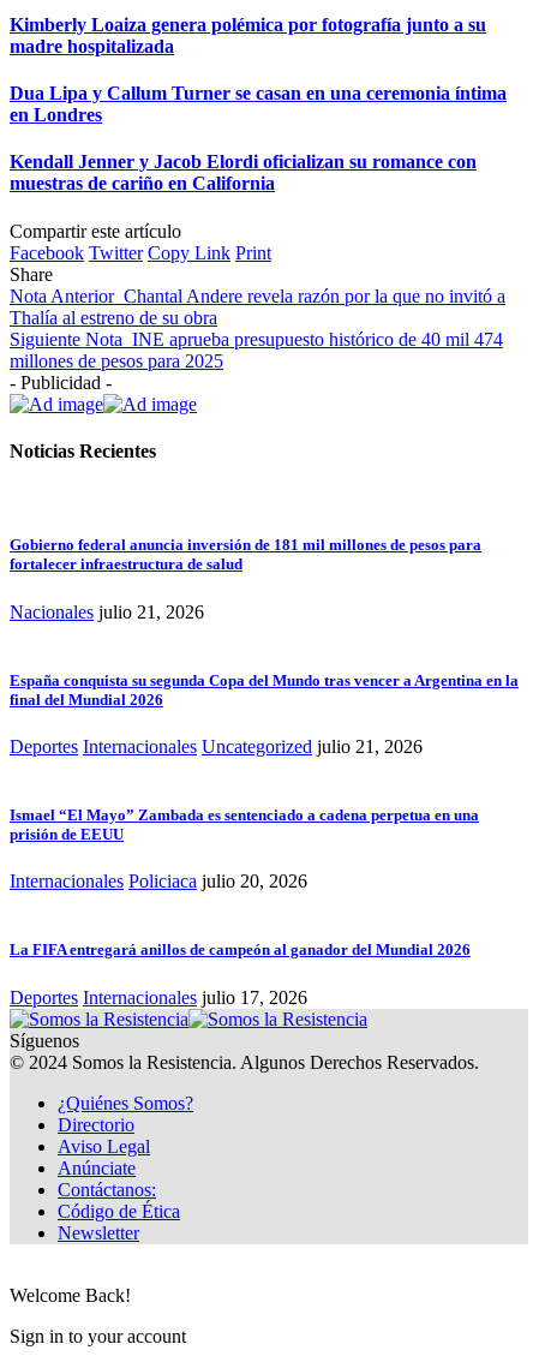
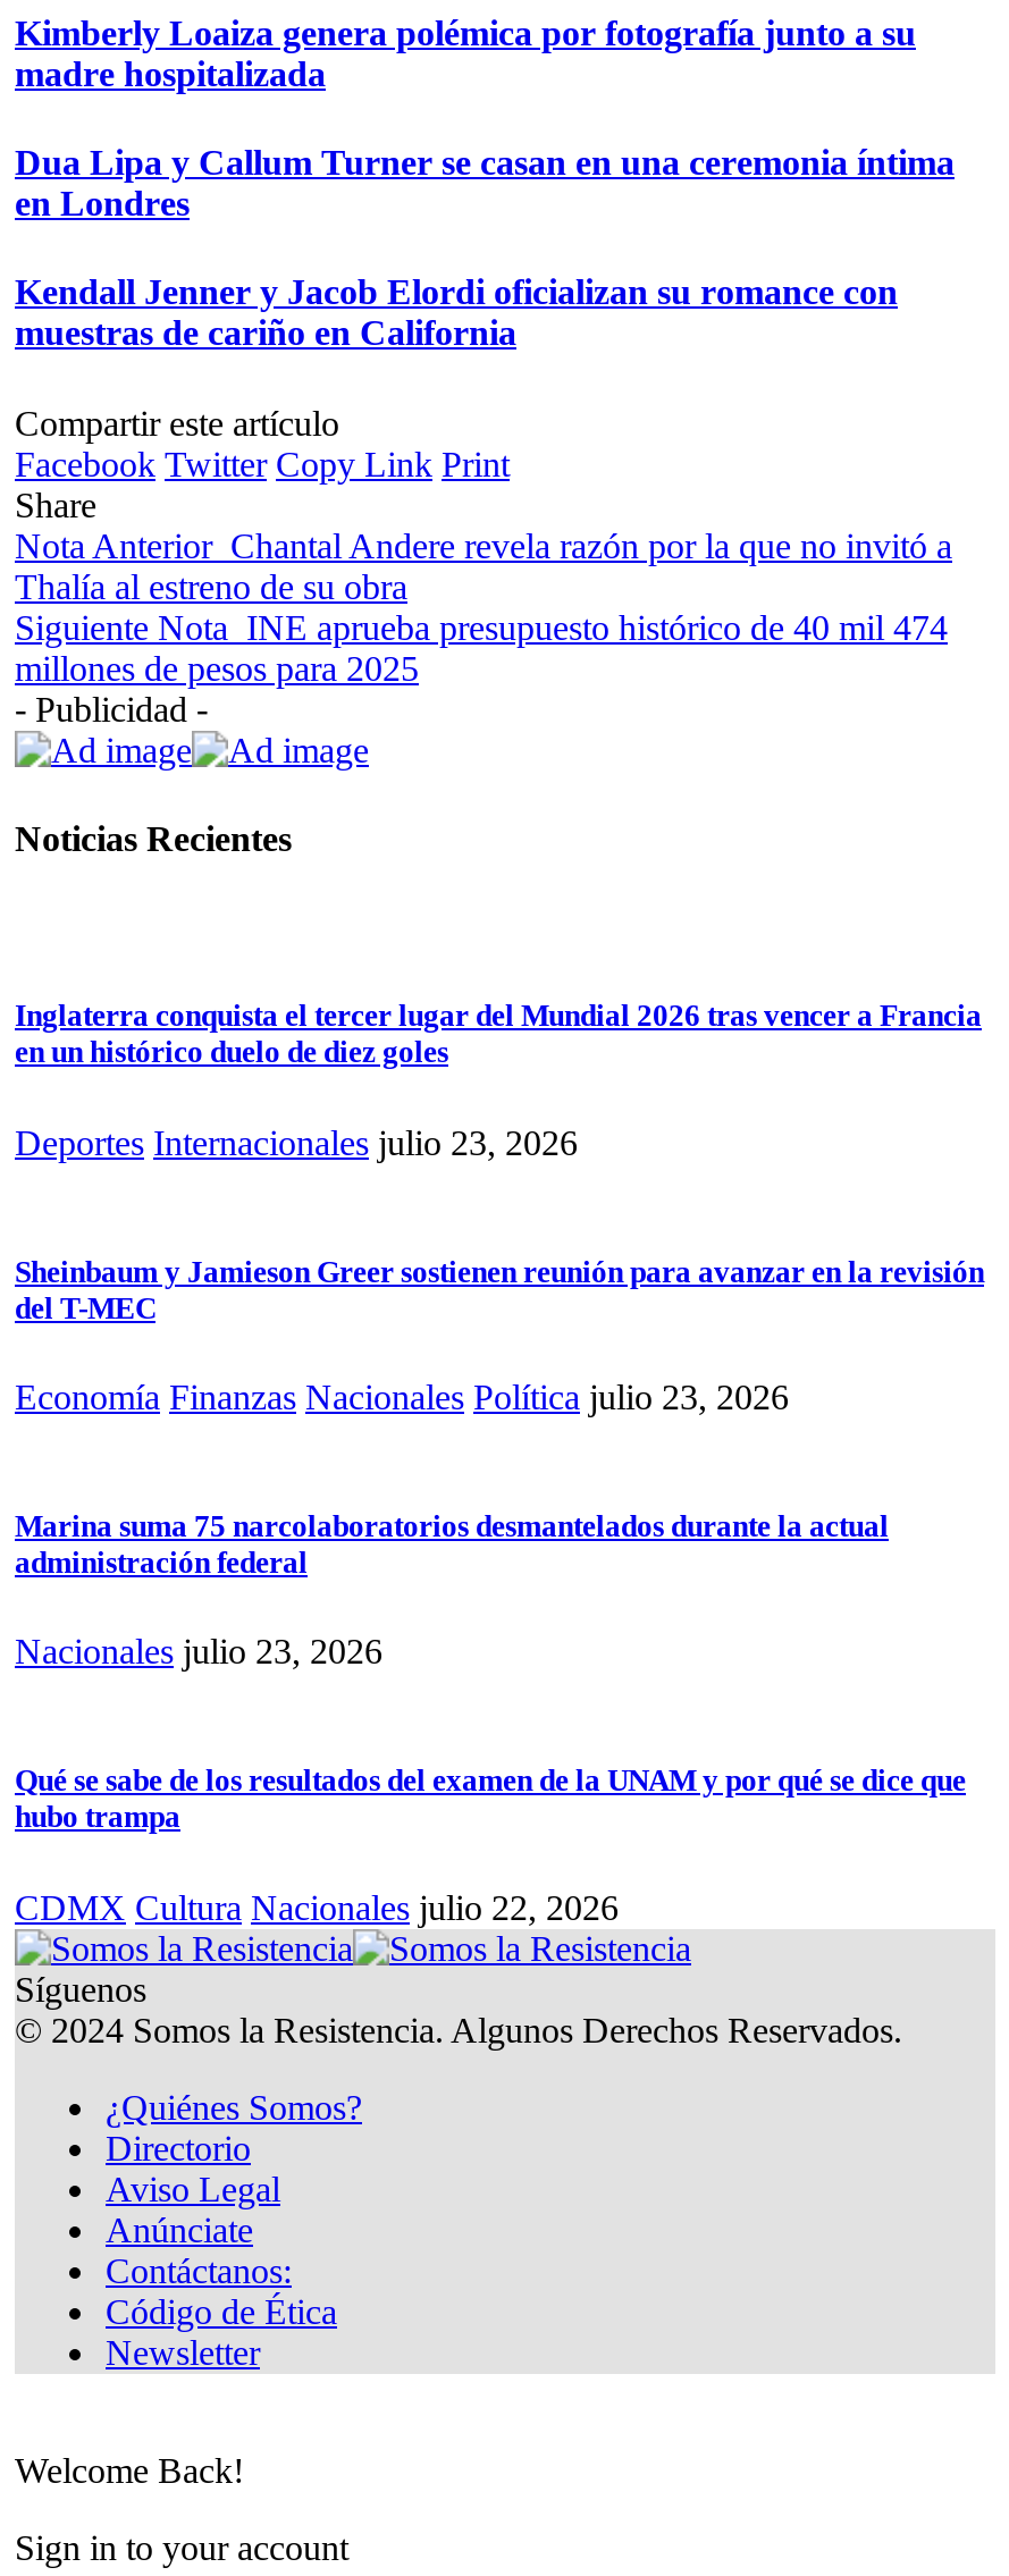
[10,536,481,573] Gobierno federal anuncia inversión de 181 mil millones de pesos para | fortalecer infraestructura de salud -> [15,1000,982,1070] Inglaterra conquista el tercer lugar del Mundial 2026 tras vencer a Francia | en un histórico duelo de diez goles
[10,601,204,622] Nacionales julio 21, 2026 -> [15,1122,578,1161] Deportes Internacionales julio 23, 2026
[10,671,519,708] España conquista su segunda Copa del Mundo tras vencer a Argentina en la | final del Mundial 2026 -> [15,1254,984,1325] Sheinbaum y Jamieson Greer sostienen reunión para avanzar en la revisión | del T-MEC
[10,736,423,757] Deportes Internacionales Uncategorized julio 21, 2026 -> [15,1377,789,1416] Economía Finanzas Nacionales Política julio 23, 2026
[10,806,479,843] Ismael “El Mayo” Zambada es sentenciado a cadena perpetua en una | prisión de EEUU -> [15,1509,889,1580] Marina suma 75 narcolaboratorios desmantelados durante la actual | administración federal
[10,871,307,891] Internacionales Policiaca julio 20, 2026 -> [15,1632,382,1671] Nacionales julio 23, 2026
[10,941,471,959] La FIFA entregará anillos de campeón al ganador del Mundial 2026 -> [15,1764,966,1835] Qué se sabe de los resultados del examen de la UNAM y por qué se dice que | hubo trampa
[10,987,307,1007] Deportes Internacionales julio 17, 2026 -> [15,1887,619,1926] CDMX Cultura Nacionales julio 22, 2026

